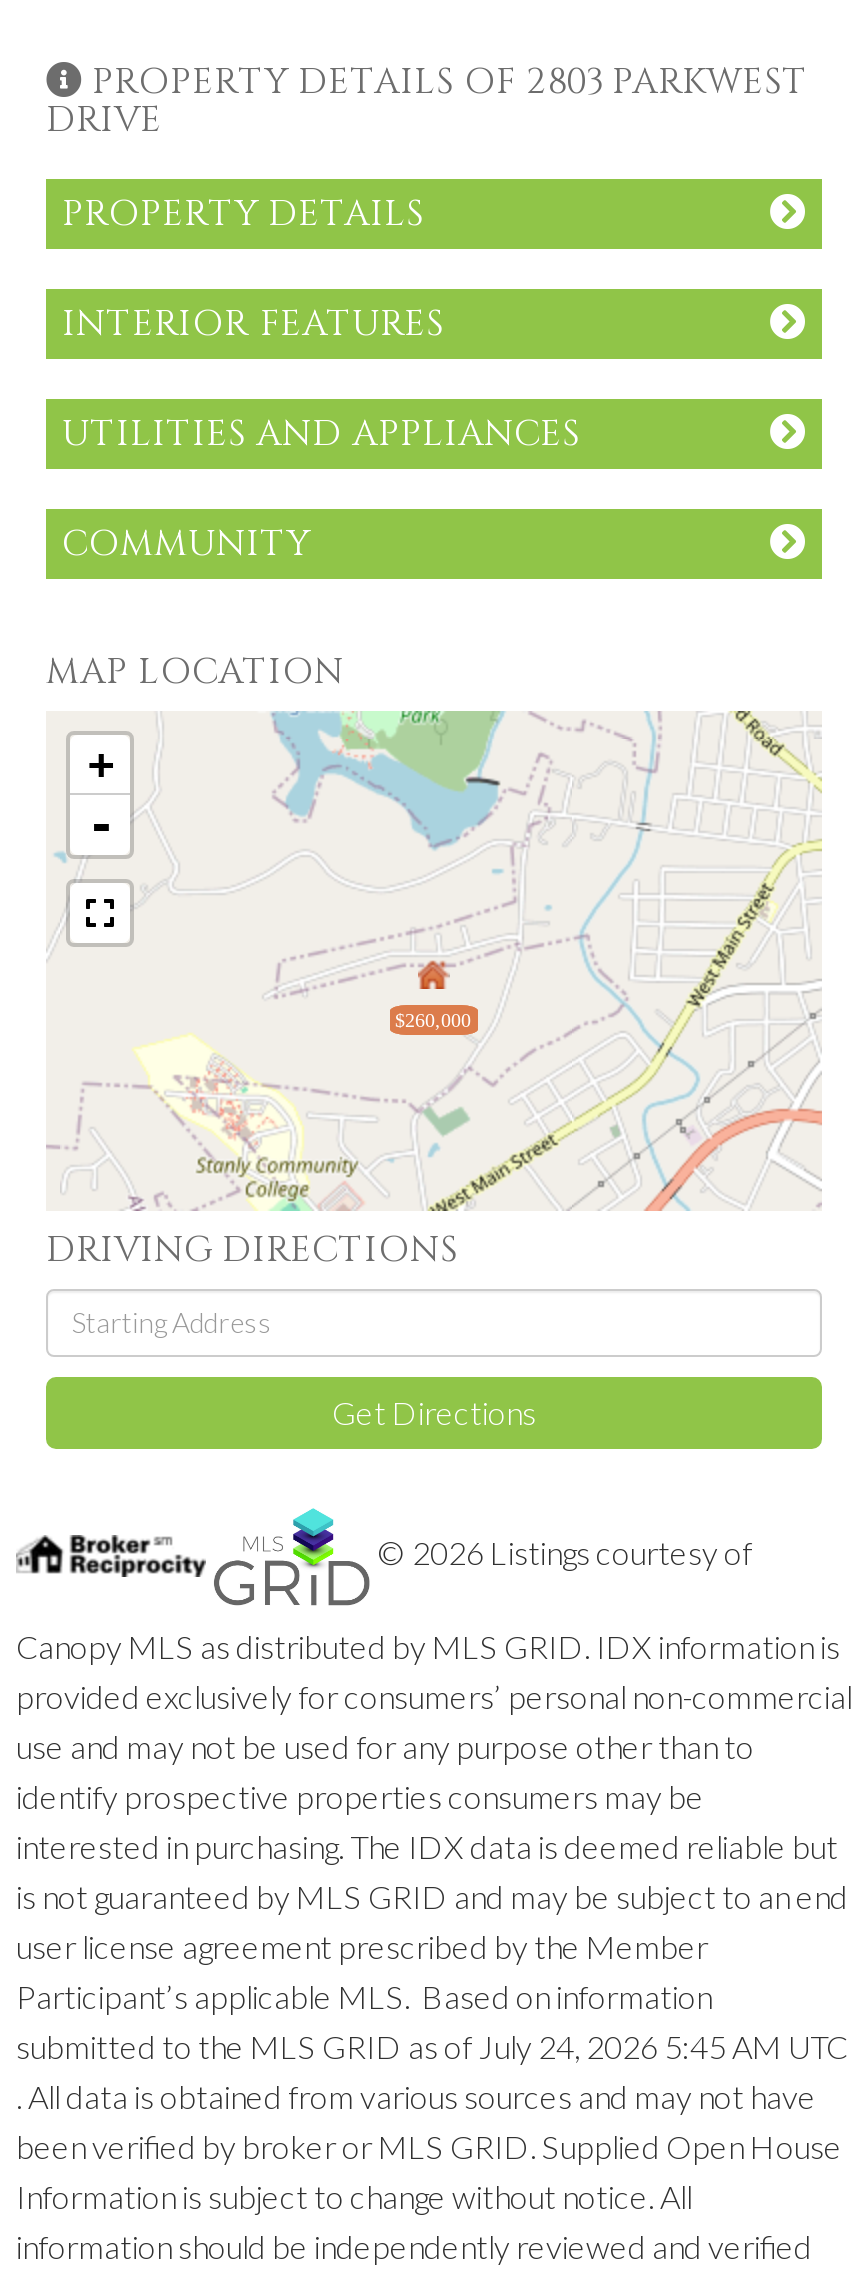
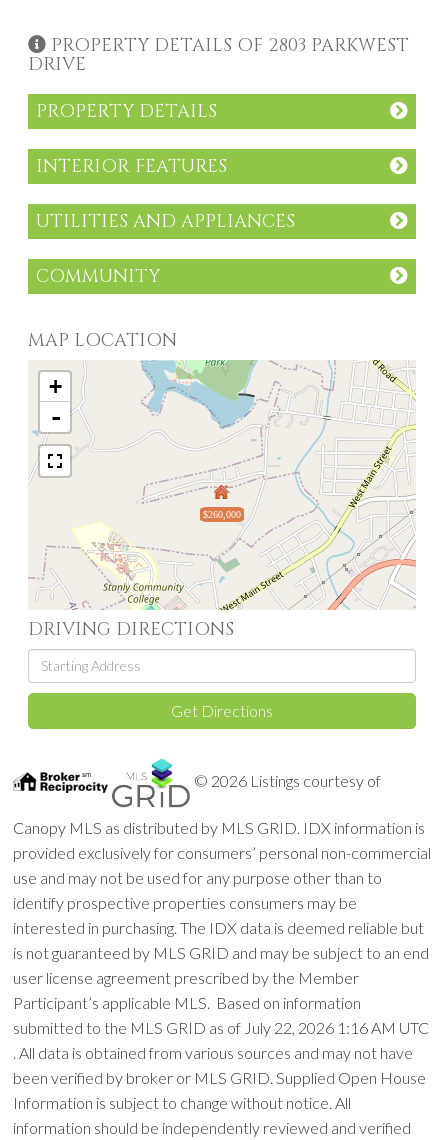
[16,2026,848,2064] submitted to the MLS GRID as of July 24, 2026 5:45 AM UTC -> [13,1017,429,1036] submitted to the MLS GRID as of July 22, 2026 1:16 AM UTC

